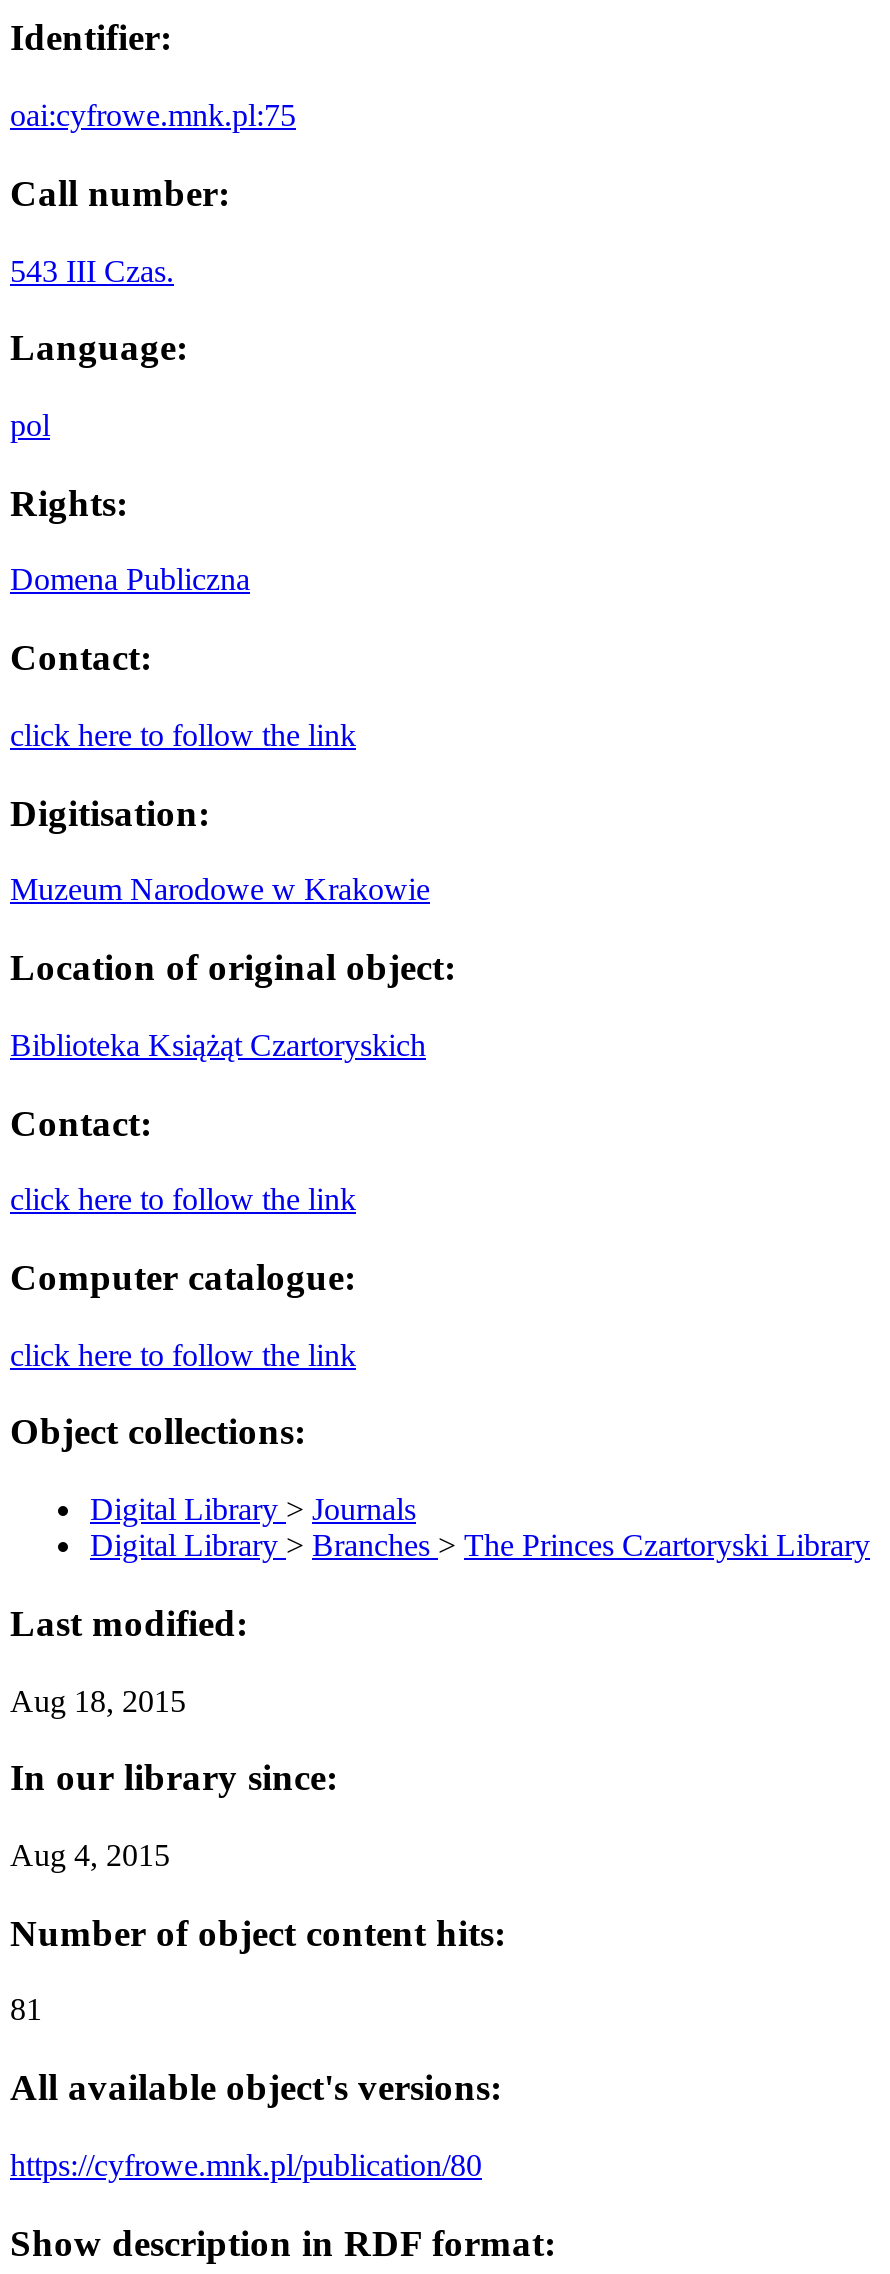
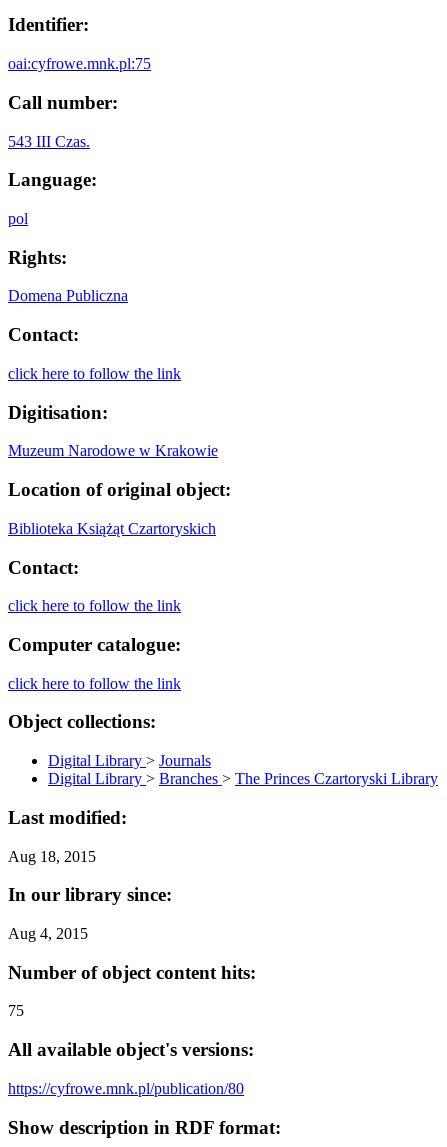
[10,1993,42,2027] 81 -> [8,1002,24,1019] 75

